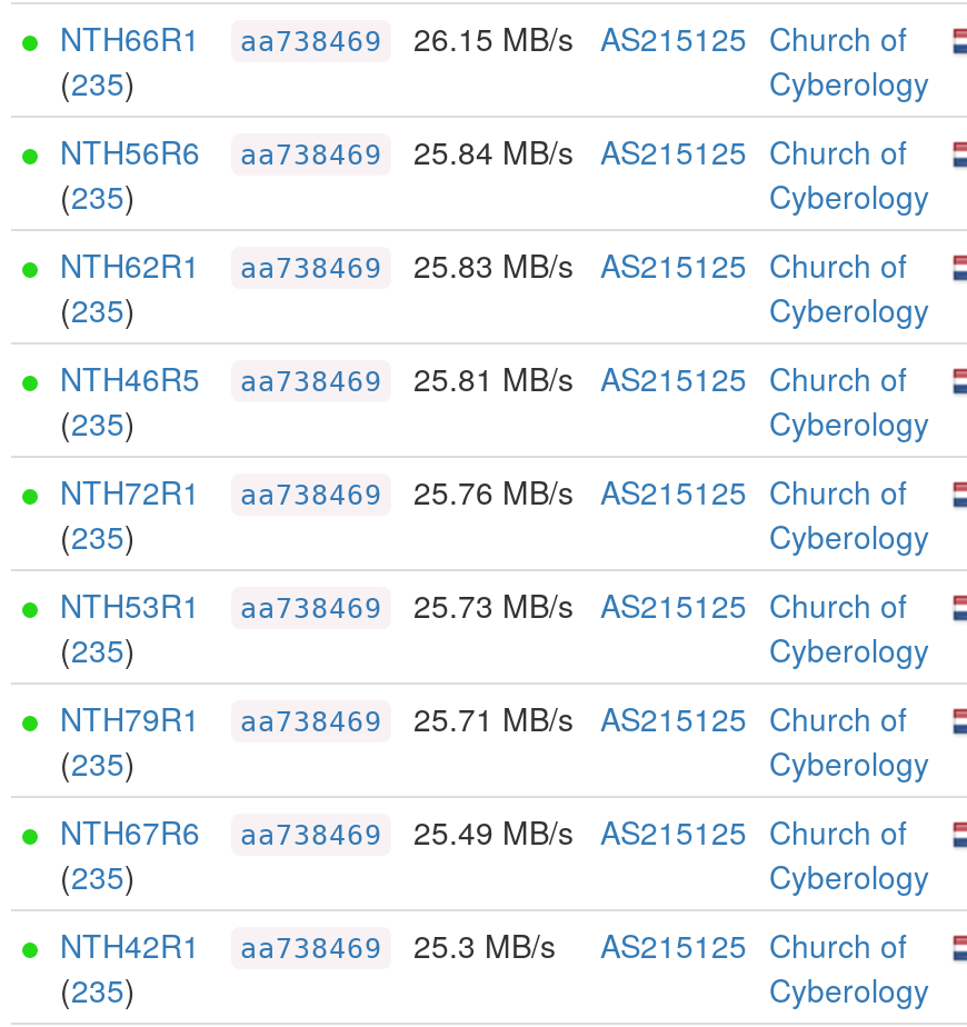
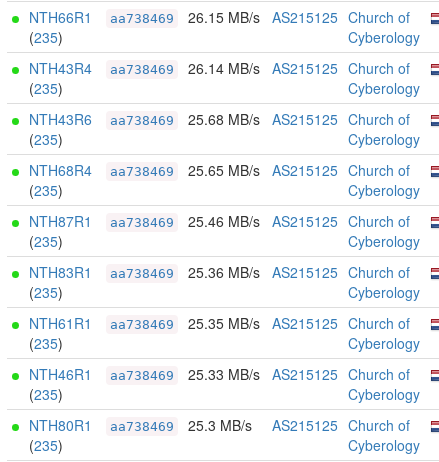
[60,129,200,173] NTH56R6 -> [29,58,92,78] NTH43R4
[413,129,907,173] 25.84 MB/s AS215125 Church of -> [188,58,410,78] 26.14 MB/s AS215125 Church of
[60,242,200,287] NTH62R1 -> [29,109,92,129] NTH43R6
[413,242,907,287] 25.83 MB/s AS215125 Church of -> [188,109,410,129] 25.68 MB/s AS215125 Church of
[60,356,200,400] NTH46R5 -> [29,160,92,180] NTH68R4
[413,356,907,400] 25.81 MB/s AS215125 Church of -> [188,160,410,180] 25.65 MB/s AS215125 Church of
[60,469,200,513] NTH72R1 -> [29,211,92,231] NTH87R1
[413,469,907,513] 25.76 MB/s AS215125 Church of -> [188,211,410,231] 25.46 MB/s AS215125 Church of
[60,582,200,627] NTH53R1 -> [29,262,92,282] NTH83R1
[413,582,907,627] 25.73 MB/s AS215125 Church of -> [188,262,410,282] 25.36 MB/s AS215125 Church of
[60,696,200,740] NTH79R1 -> [29,313,92,333] NTH61R1
[413,696,907,740] 25.71 MB/s AS215125 Church of -> [188,313,410,333] 25.35 MB/s AS215125 Church of
[60,809,200,854] NTH67R6 -> [29,364,92,384] NTH46R1
[413,809,907,854] 25.49 MB/s AS215125 Church of -> [188,364,410,384] 25.33 MB/s AS215125 Church of
[60,923,907,967] NTH42R1 aa738469 25.3 MB/s AS215125 Church of -> [29,415,410,435] NTH80R1 aa738469 25.3 MB/s AS215125 Church of

